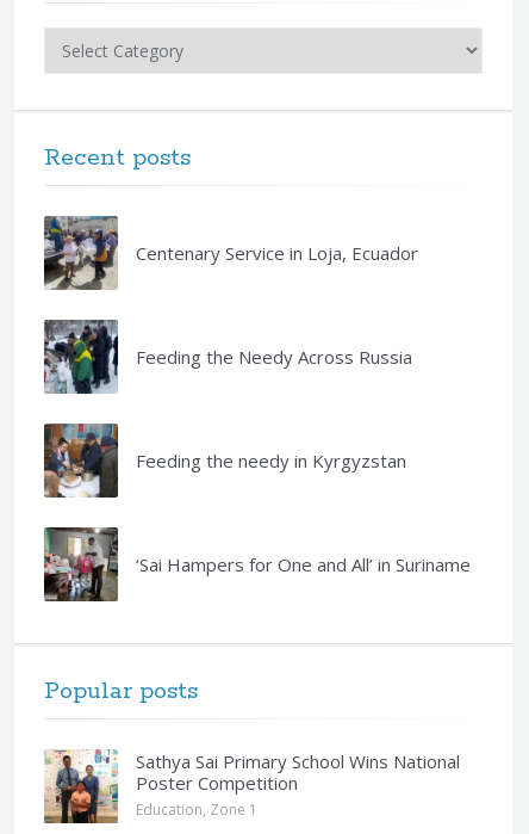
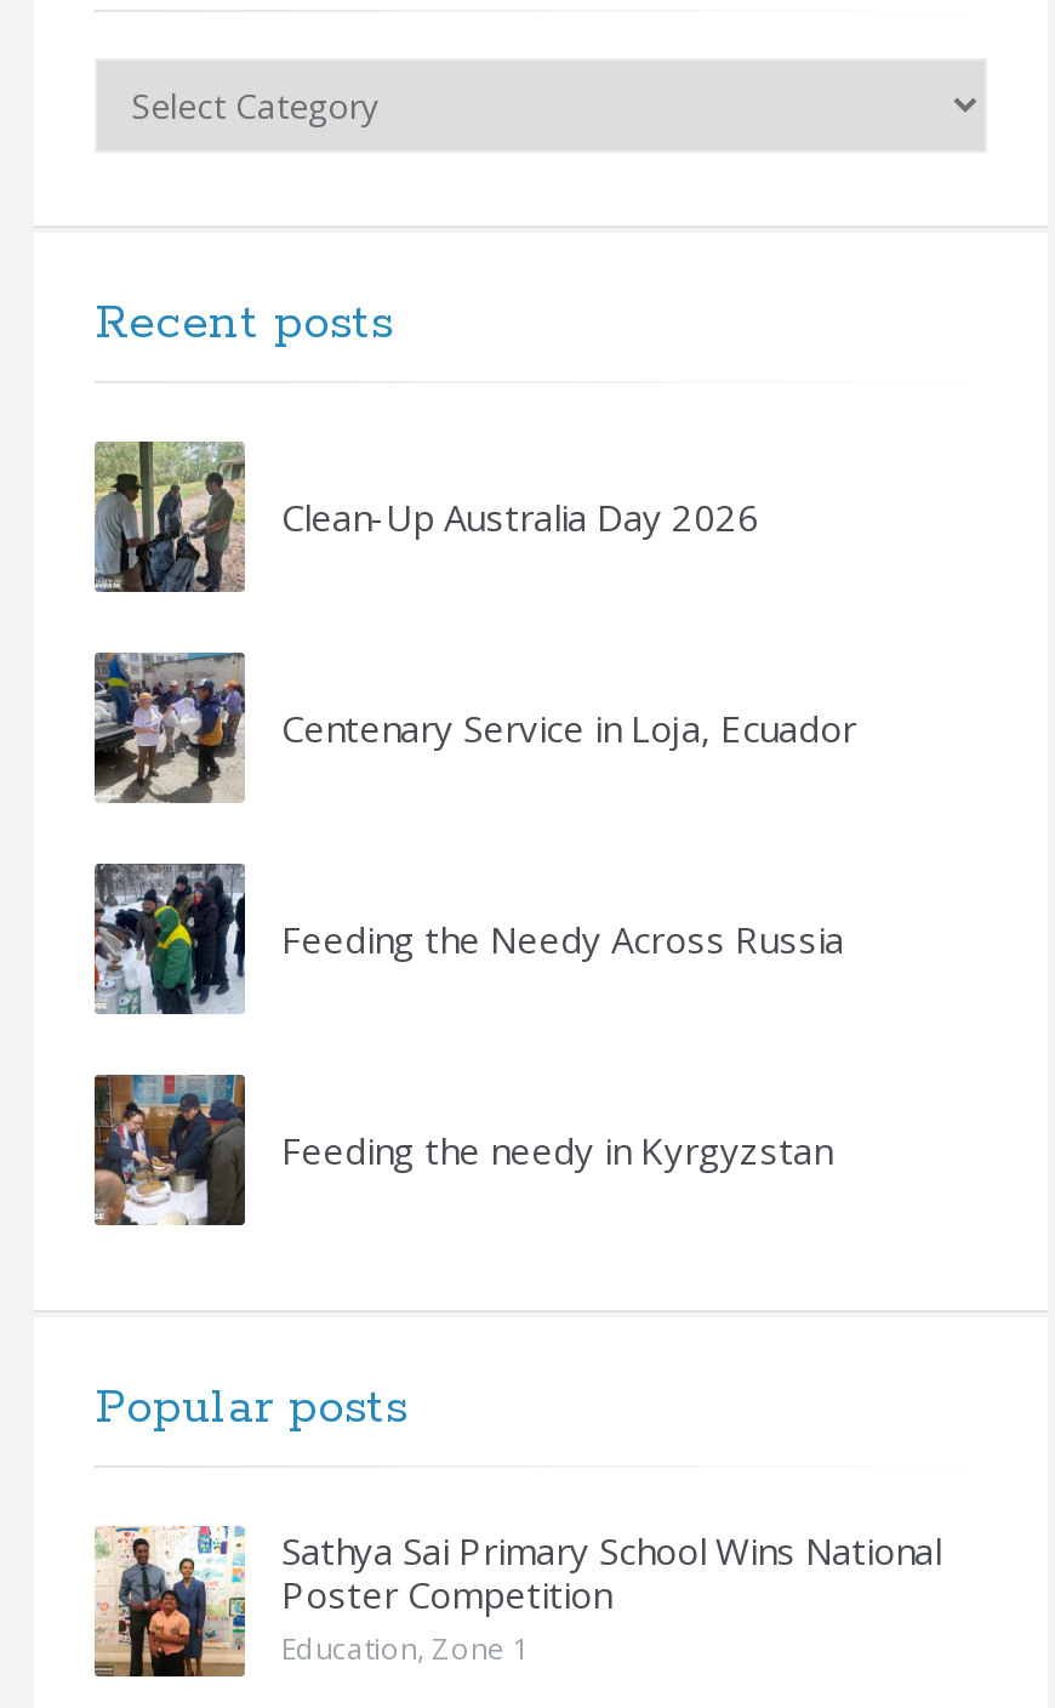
none -> [95,440,759,593] [image] | Clean-Up Australia Day 2026
moved [42,214,418,472] -> [90,649,856,1175]: [image] | Centenary Service in Loja, Ecuador | Feeding the Needy Across Russia | Feeding the needy in Kyrgyzstan
[43,526,471,603] [image] | ‘Sai Hampers for One and All’ in Suriname -> none

